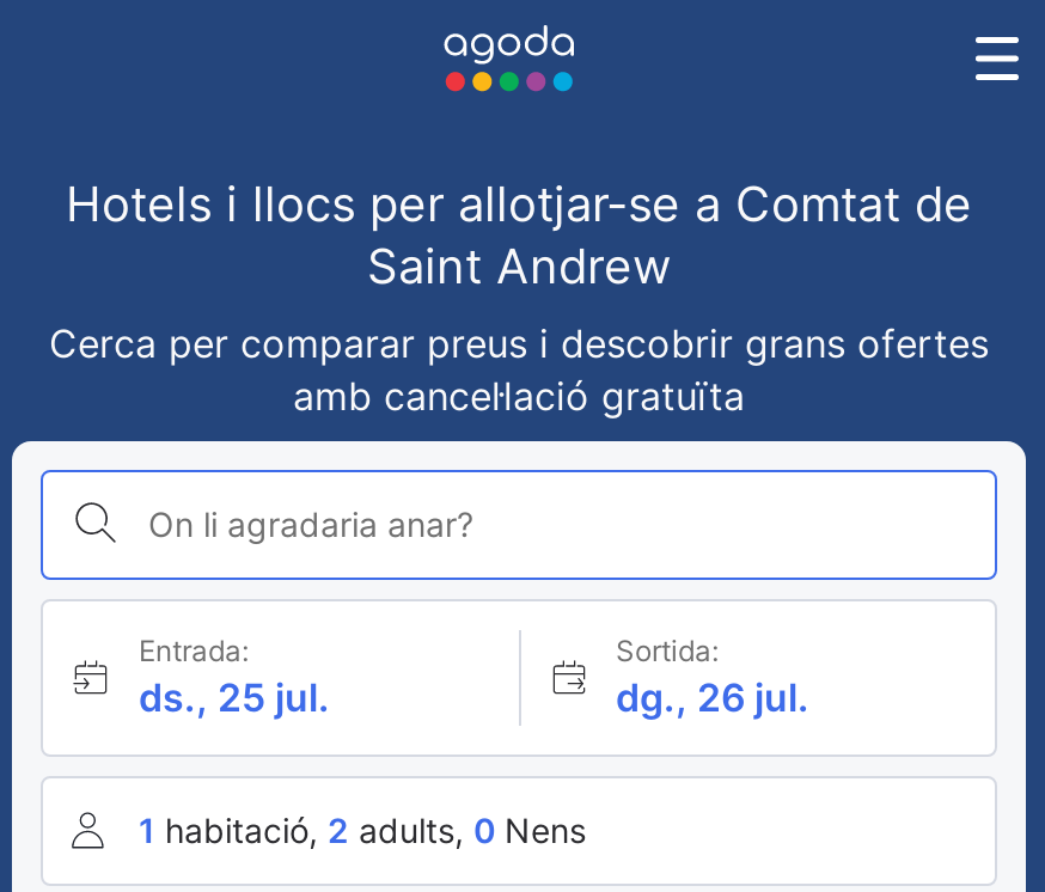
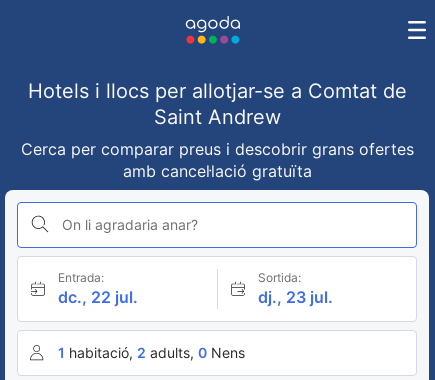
[139,673,330,721] ds., 25 jul. -> [58,287,138,307] dc., 22 jul.
[616,673,809,721] dg., 26 jul. -> [257,287,332,307] dj., 23 jul.

